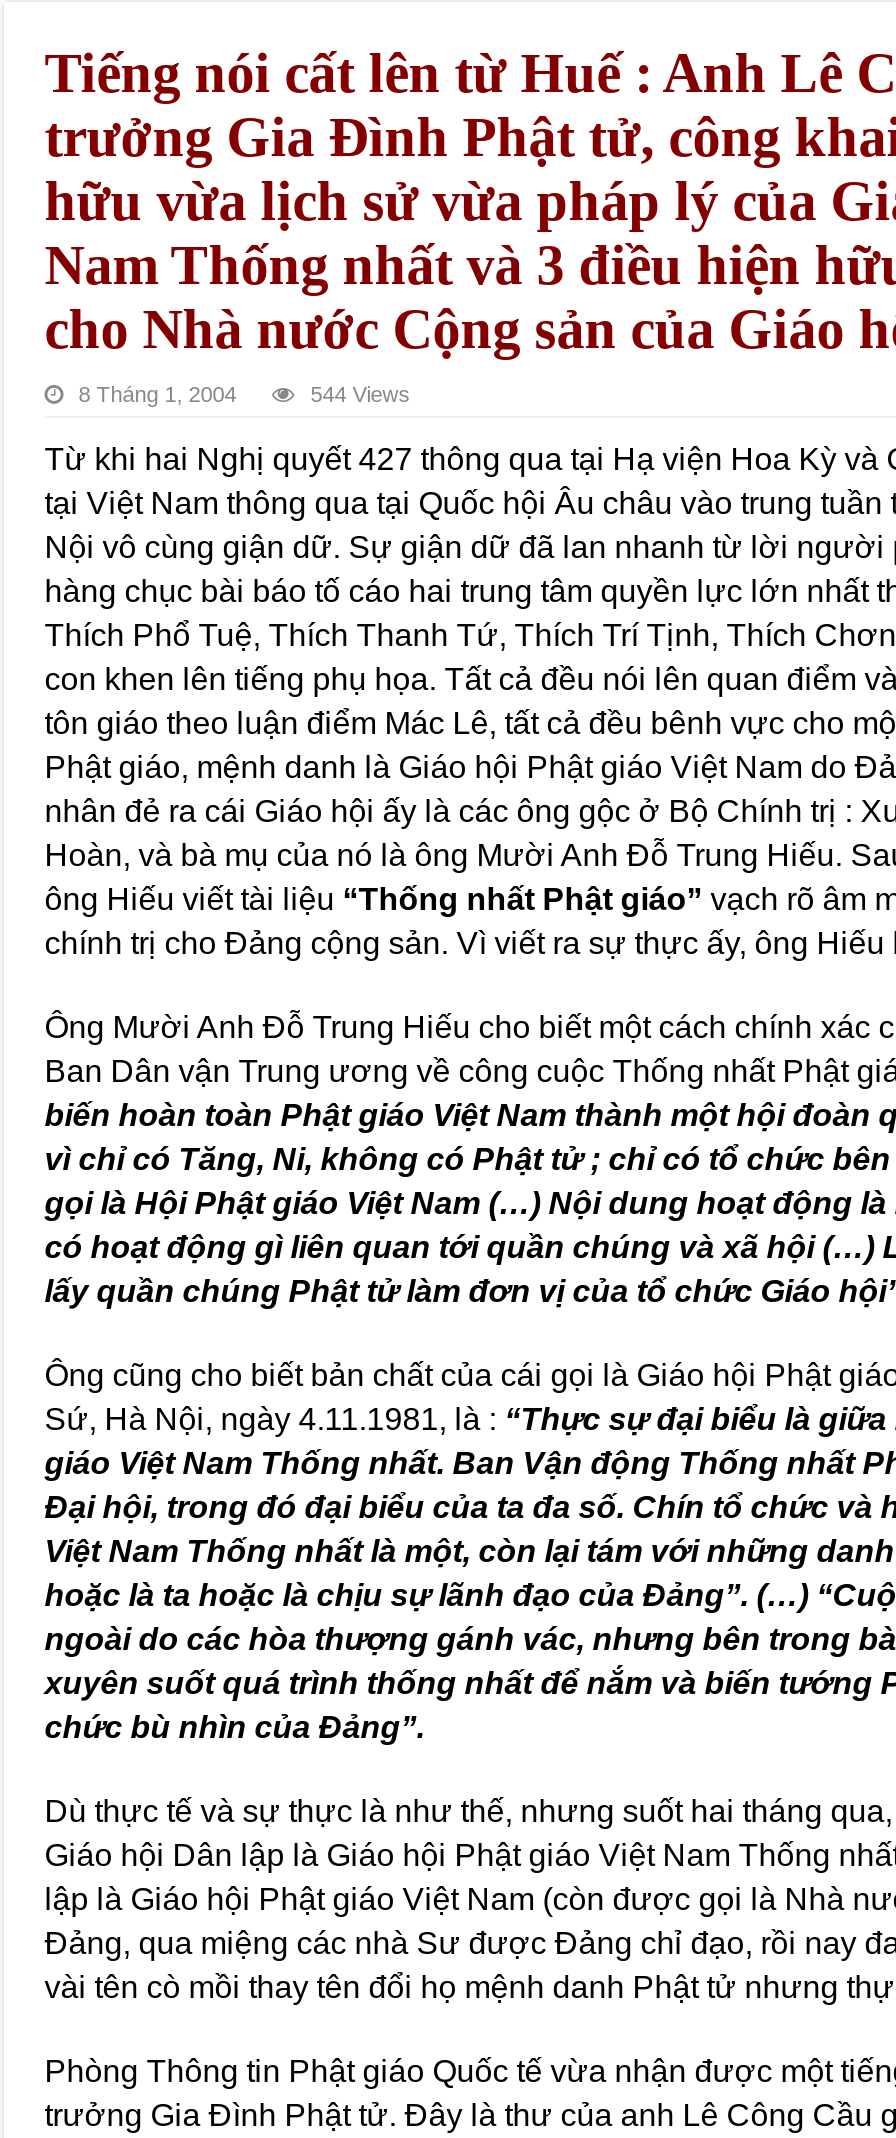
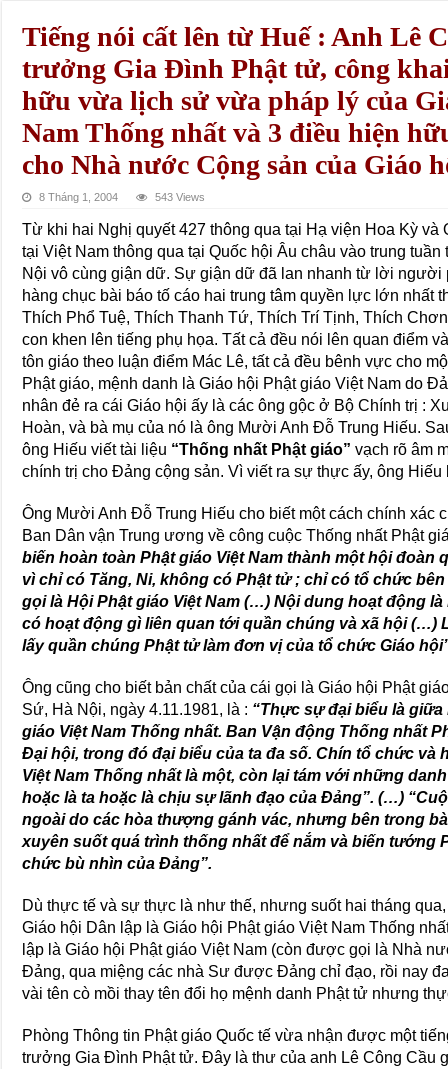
[310,381,410,405] 544 Views -> [155,191,205,203] 543 Views

